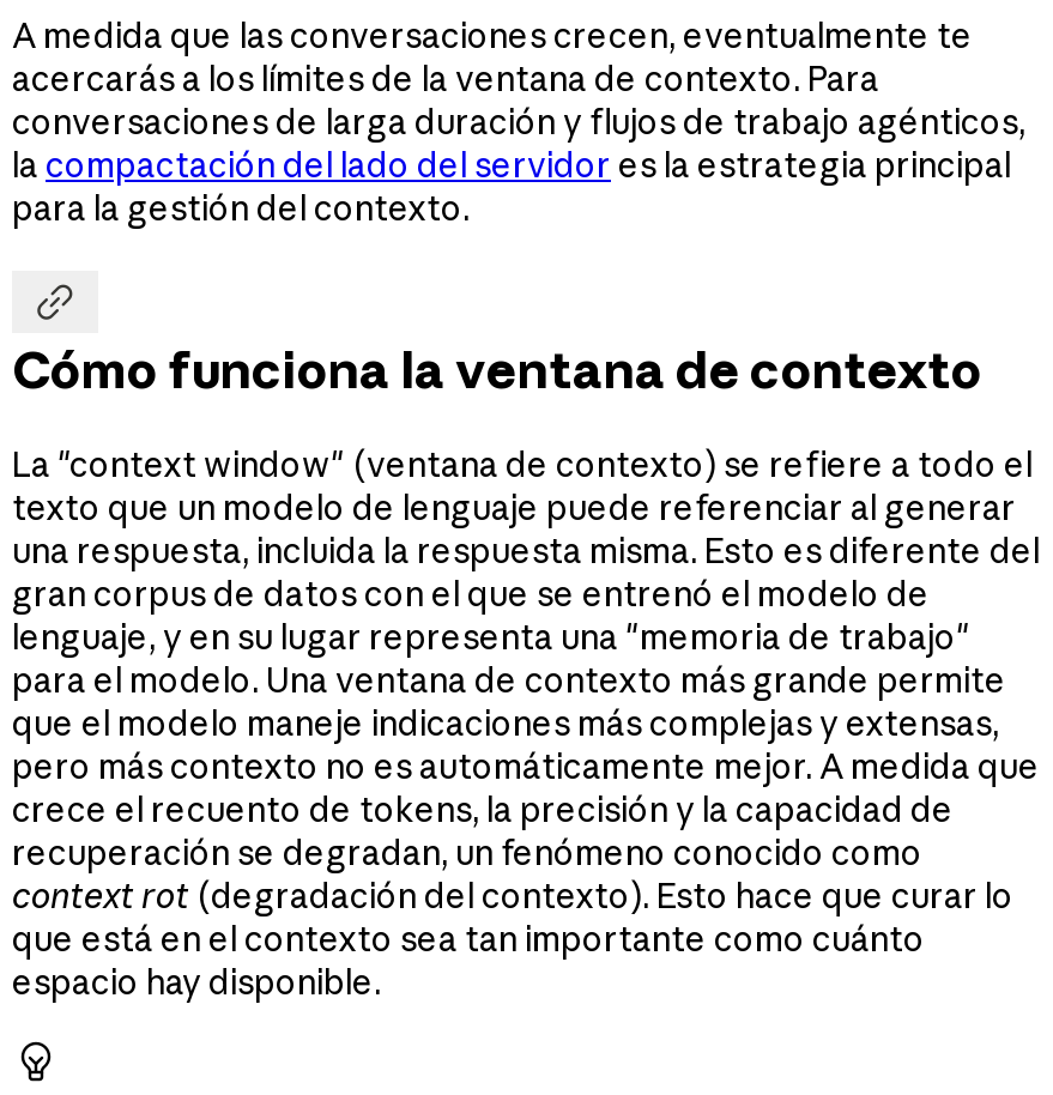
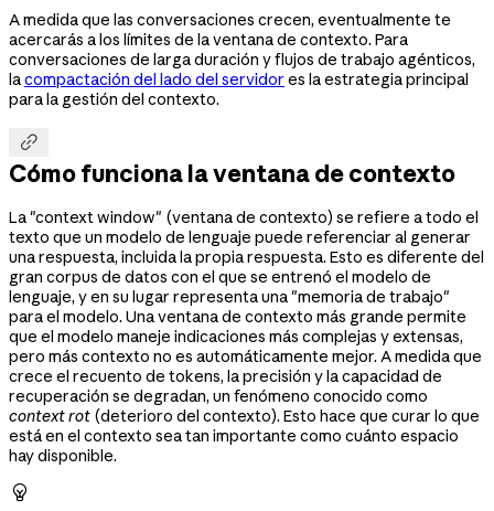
[12,529,1040,572] una respuesta, incluida la respuesta misma. Esto es diferente del -> [9,247,484,267] una respuesta, incluida la propia respuesta. Esto es diferente del
[12,874,1013,1003] context rot (degradación del contexto). Esto hace que curar lo | que está en el contexto sea tan importante como cuánto | espacio hay disponible. -> [9,406,480,465] context rot (deterioro del contexto). Esto hace que curar lo que | está en el contexto sea tan importante como cuánto espacio | hay disponible.

